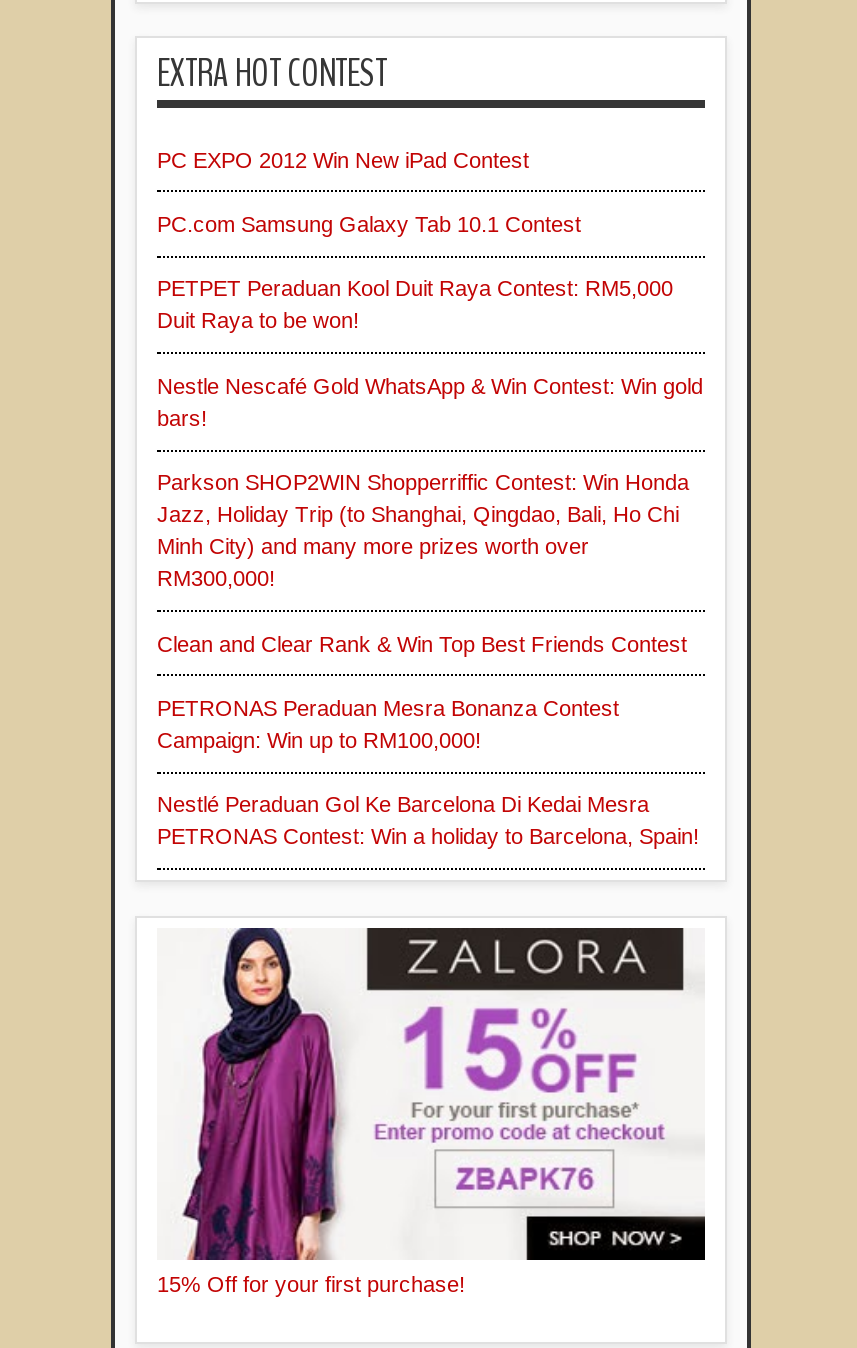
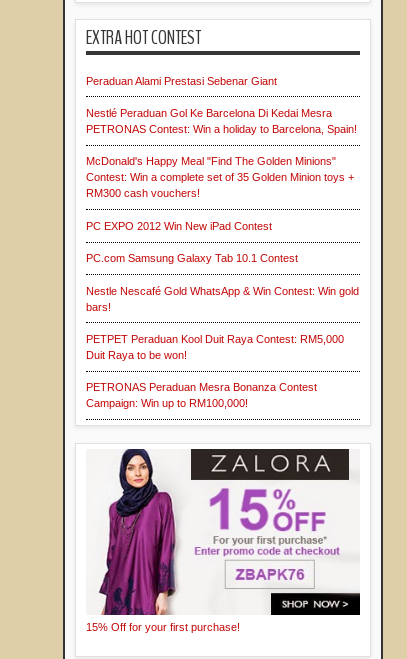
moved [157,147,703,752] -> [86,220,359,409]: PC EXPO 2012 Win New iPad Contest | PC.com Samsung Galaxy Tab 10.1 Contest | Nestle Nescafé Gold WhatsApp & Win Contest: Win gold | bars! | PETPET Peraduan Kool Duit Raya Contest: RM5,000 | Duit Raya to be won! | PETRONAS Peraduan Mesra Bonanza Contest | Campaign: Win up to RM100,000!
[157,470,689,655] Parkson SHOP2WIN Shopperriffic Contest: Win Honda | Jazz, Holiday Trip (to Shanghai, Qingdao, Bali, Ho Chi | Minh City) and many more prizes worth over | RM300,000! | Clean and Clear Rank & Win Top Best Friends Contest -> [86,75,277,87] Peraduan Alami Prestasi Sebenar Giant
moved [157,793,699,849] -> [86,107,357,135]: Nestlé Peraduan Gol Ke Barcelona Di Kedai Mesra | PETRONAS Contest: Win a holiday to Barcelona, Spain!
none -> [86,155,354,199] McDonald's Happy Meal "Find The Golden Minions" | Contest: Win a complete set of 35 Golden Minion toys + | RM300 cash vouchers!

